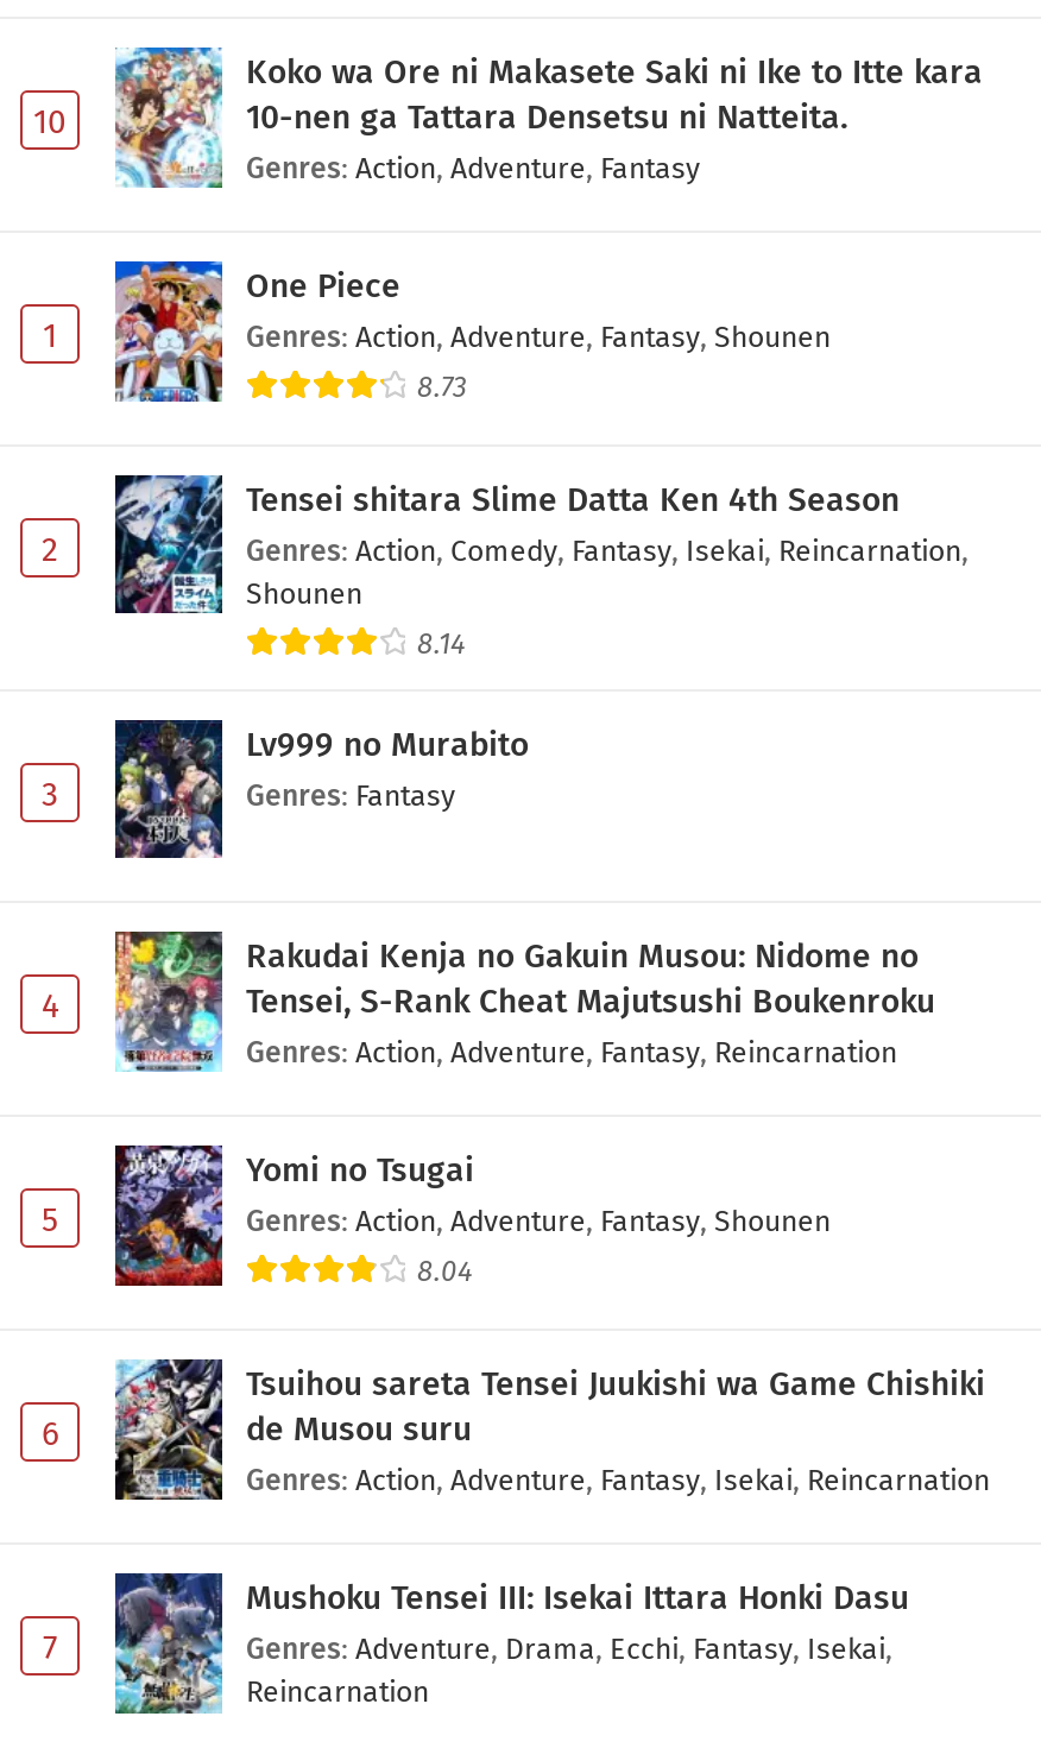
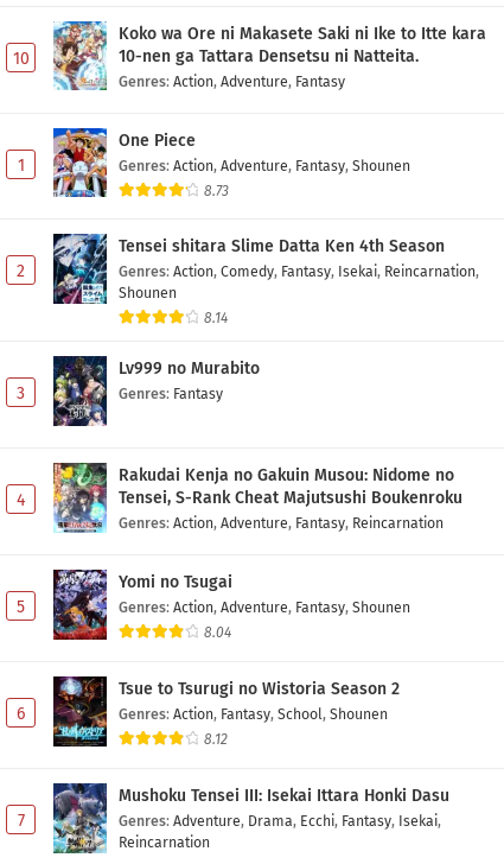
[113,1357,990,1502] [image] | Tsuihou sareta Tensei Juukishi wa Game Chishiki | de Musou suru | Genres: Action, Adventure, Fantasy, Isekai, Reincarnation -> [52,675,400,748] [image] | Tsue to Tsurugi no Wistoria Season 2 | Genres: Action, Fantasy, School, Shounen | 8.12

